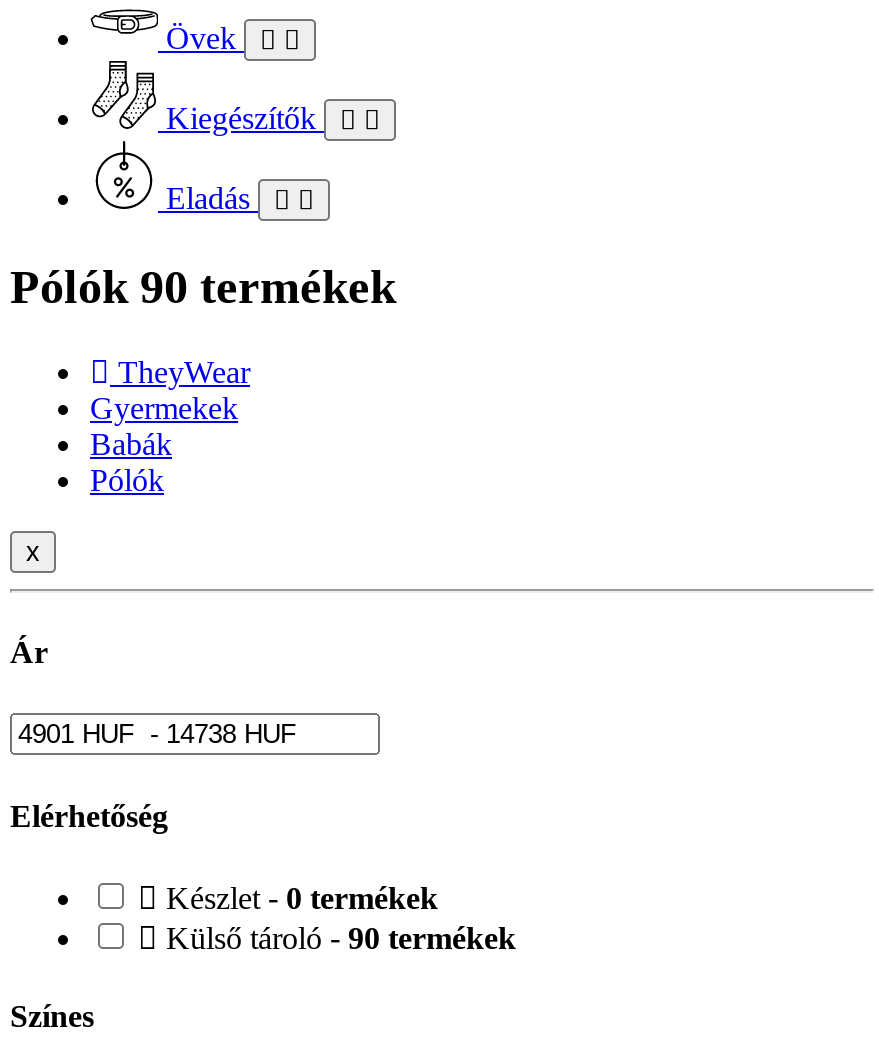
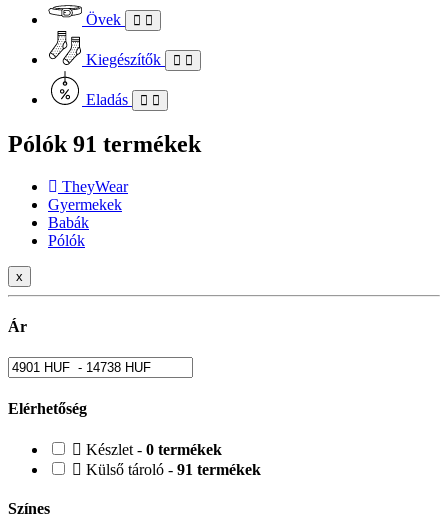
[10,261,396,313] Pólók 90 termékek -> [8,131,201,157] Pólók 91 termékek
[158,921,516,955] Külső tároló - 90 termékek -> [82,461,261,478] Külső tároló - 91 termékek

